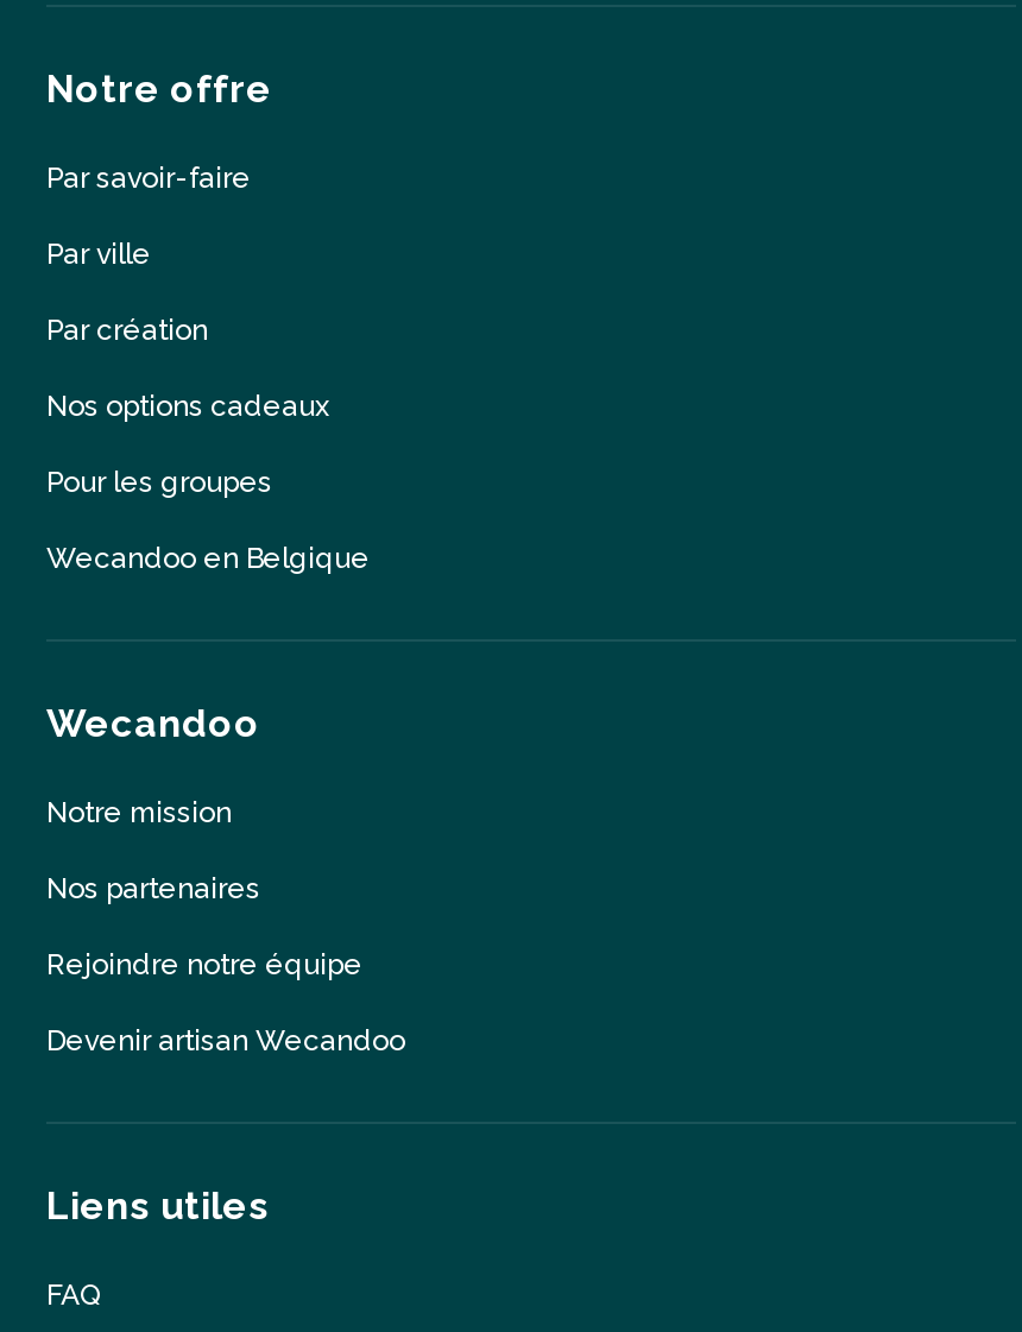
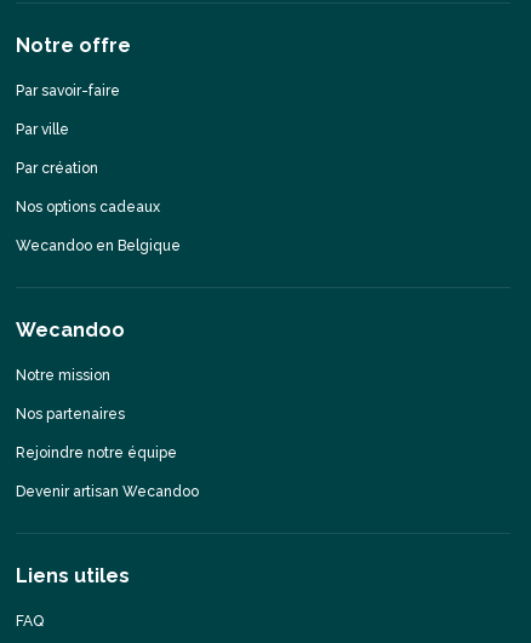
[46,466,272,500] Pour les groupes -> none

